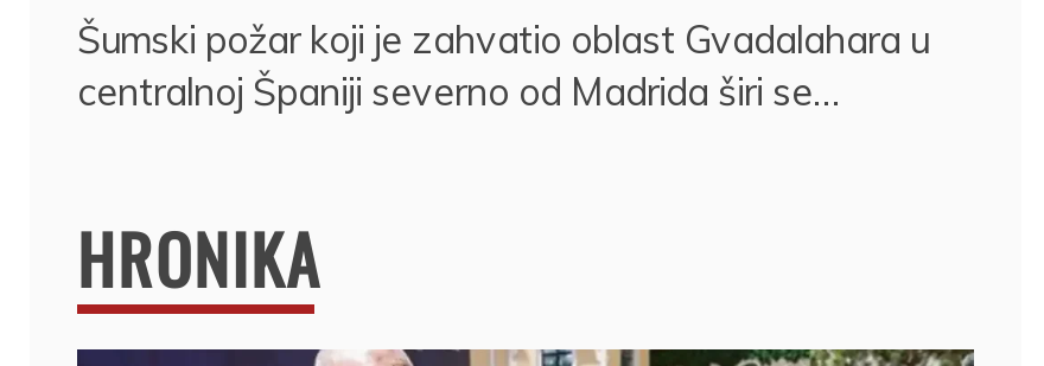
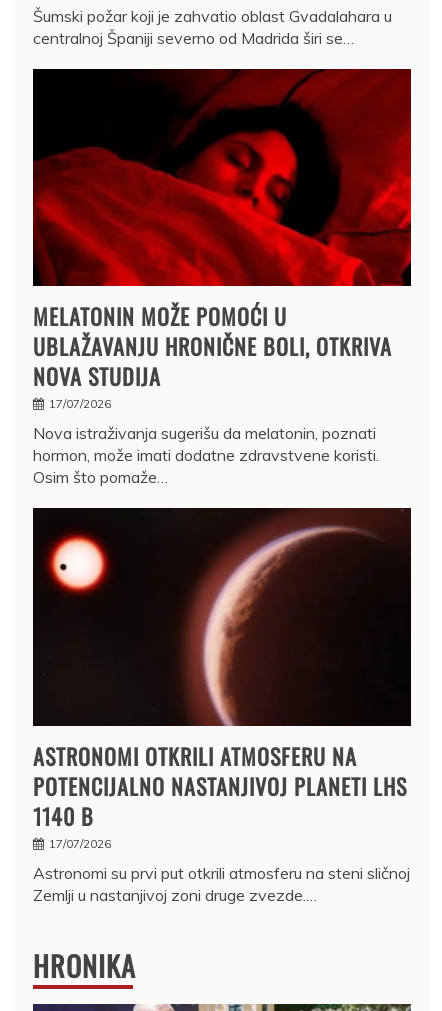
none -> [32,68,412,487] [image] | MELATONIN MOŽE POMOĆI U | UBLAŽAVANJU HRONIČNE BOLI, OTKRIVA | NOVA STUDIJA | 17/07/2026 | Nova istraživanja sugerišu da melatonin, poznati | hormon, može imati dodatne zdravstvene koristi. | Osim što pomaže…
none -> [33,507,410,904] [image] | ASTRONOMI OTKRILI ATMOSFERU NA | POTENCIJALNO NASTANJIVOJ PLANETI LHS | 1140 B | 17/07/2026 | Astronomi su prvi put otkrili atmosferu na steni sličnoj | Zemlji u nastanjivoj zoni druge zvezde.…

